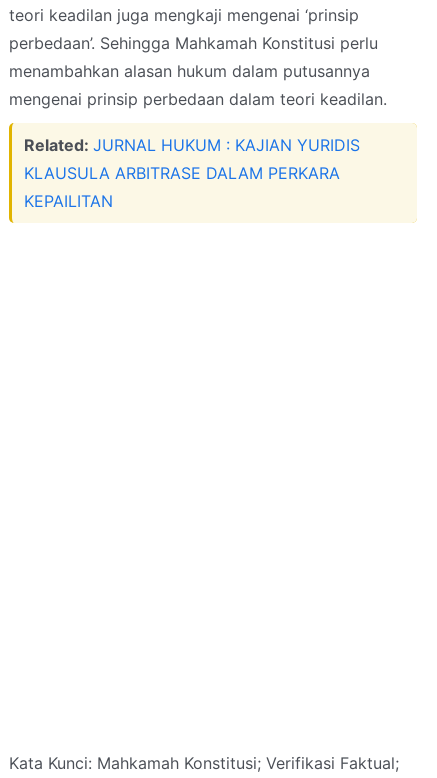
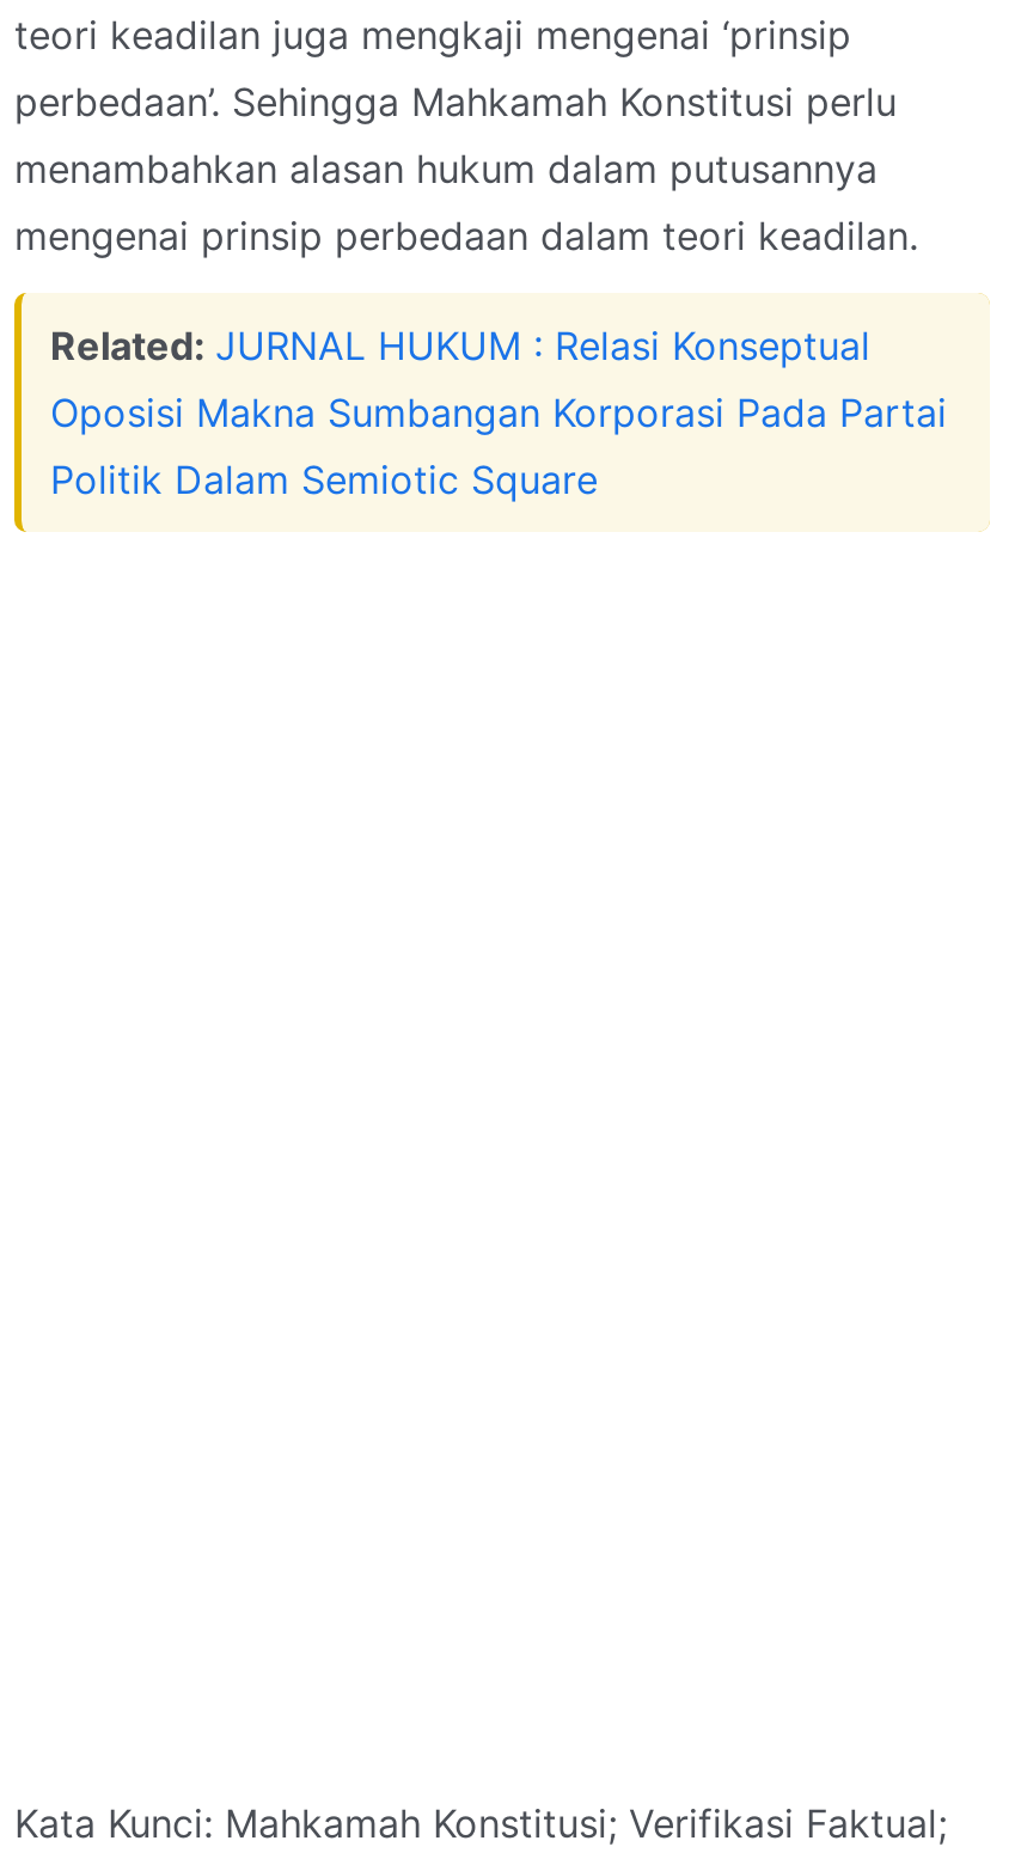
[24,135,360,211] Related: JURNAL HUKUM : KAJIAN YURIDIS | KLAUSULA ARBITRASE DALAM PERKARA | KEPAILITAN -> [50,323,947,504] Related: JURNAL HUKUM : Relasi Konseptual | Oposisi Makna Sumbangan Korporasi Pada Partai | Politik Dalam Semiotic Square

